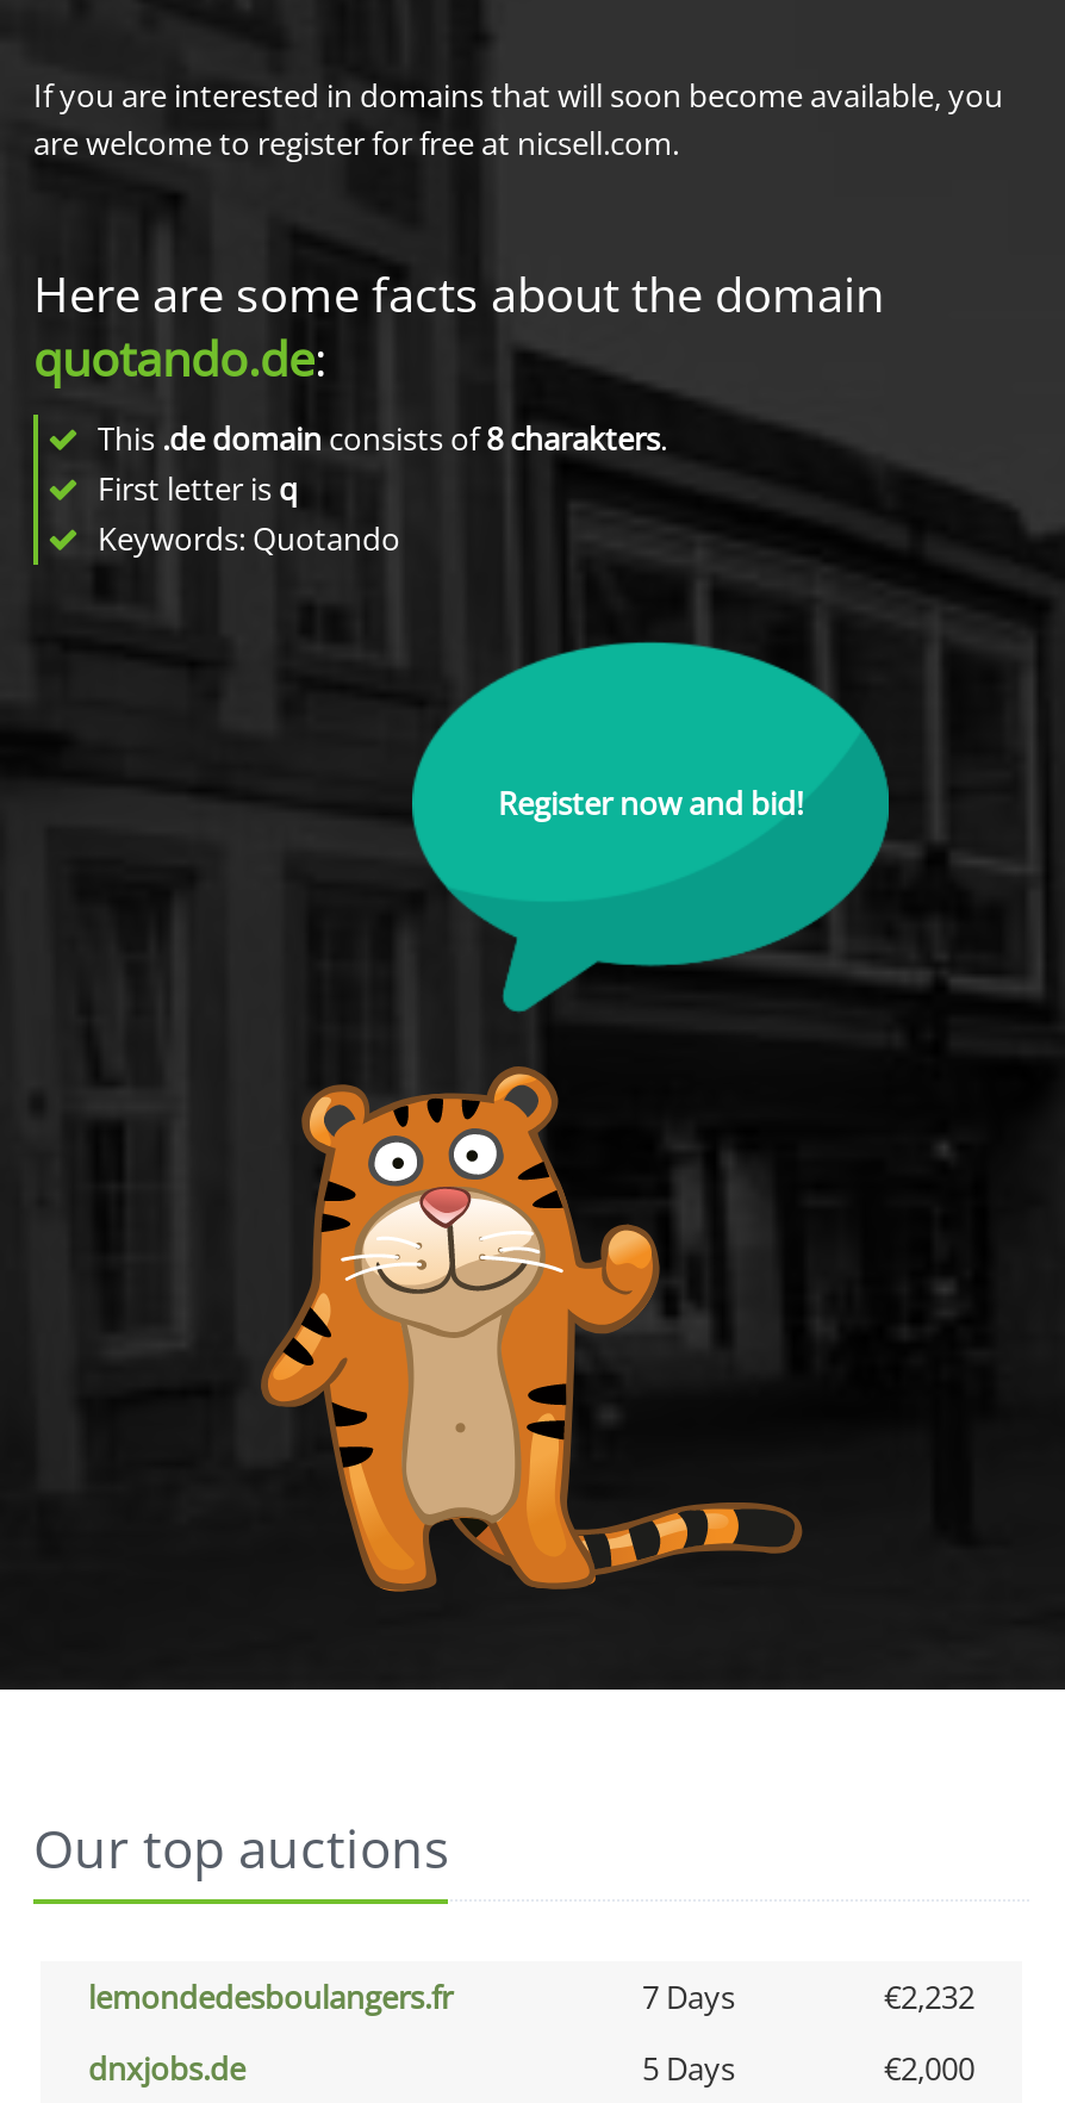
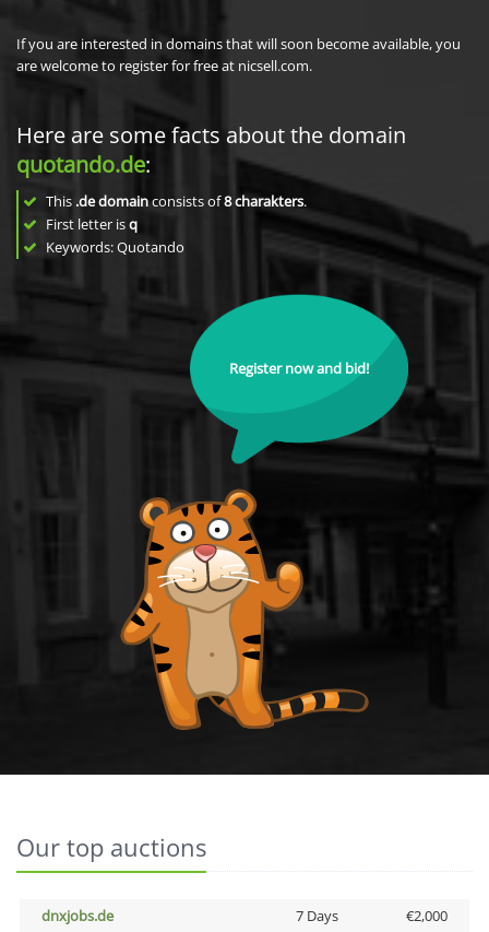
[88,1976,974,2018] lemondedesboulangers.fr | 7 Days | €2,232 -> none
[642,2047,735,2090] 5 Days -> [295,906,338,925] 7 Days

